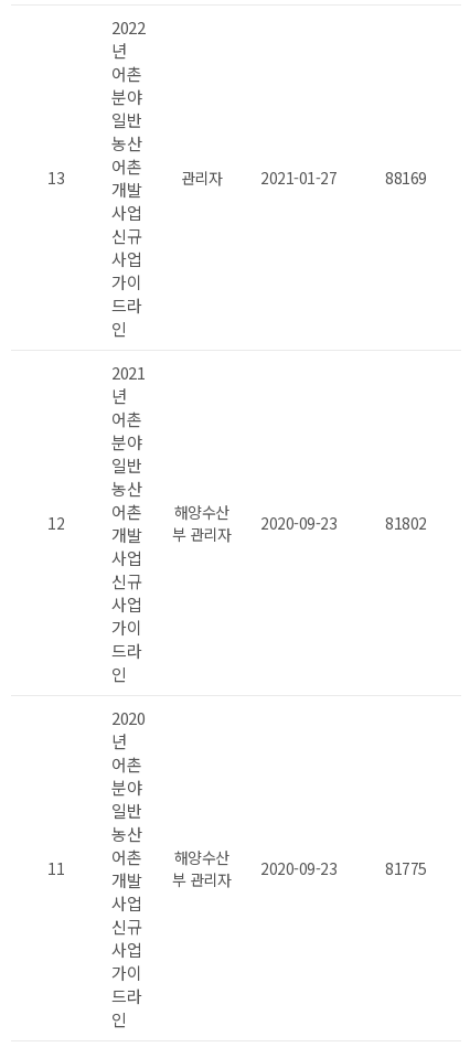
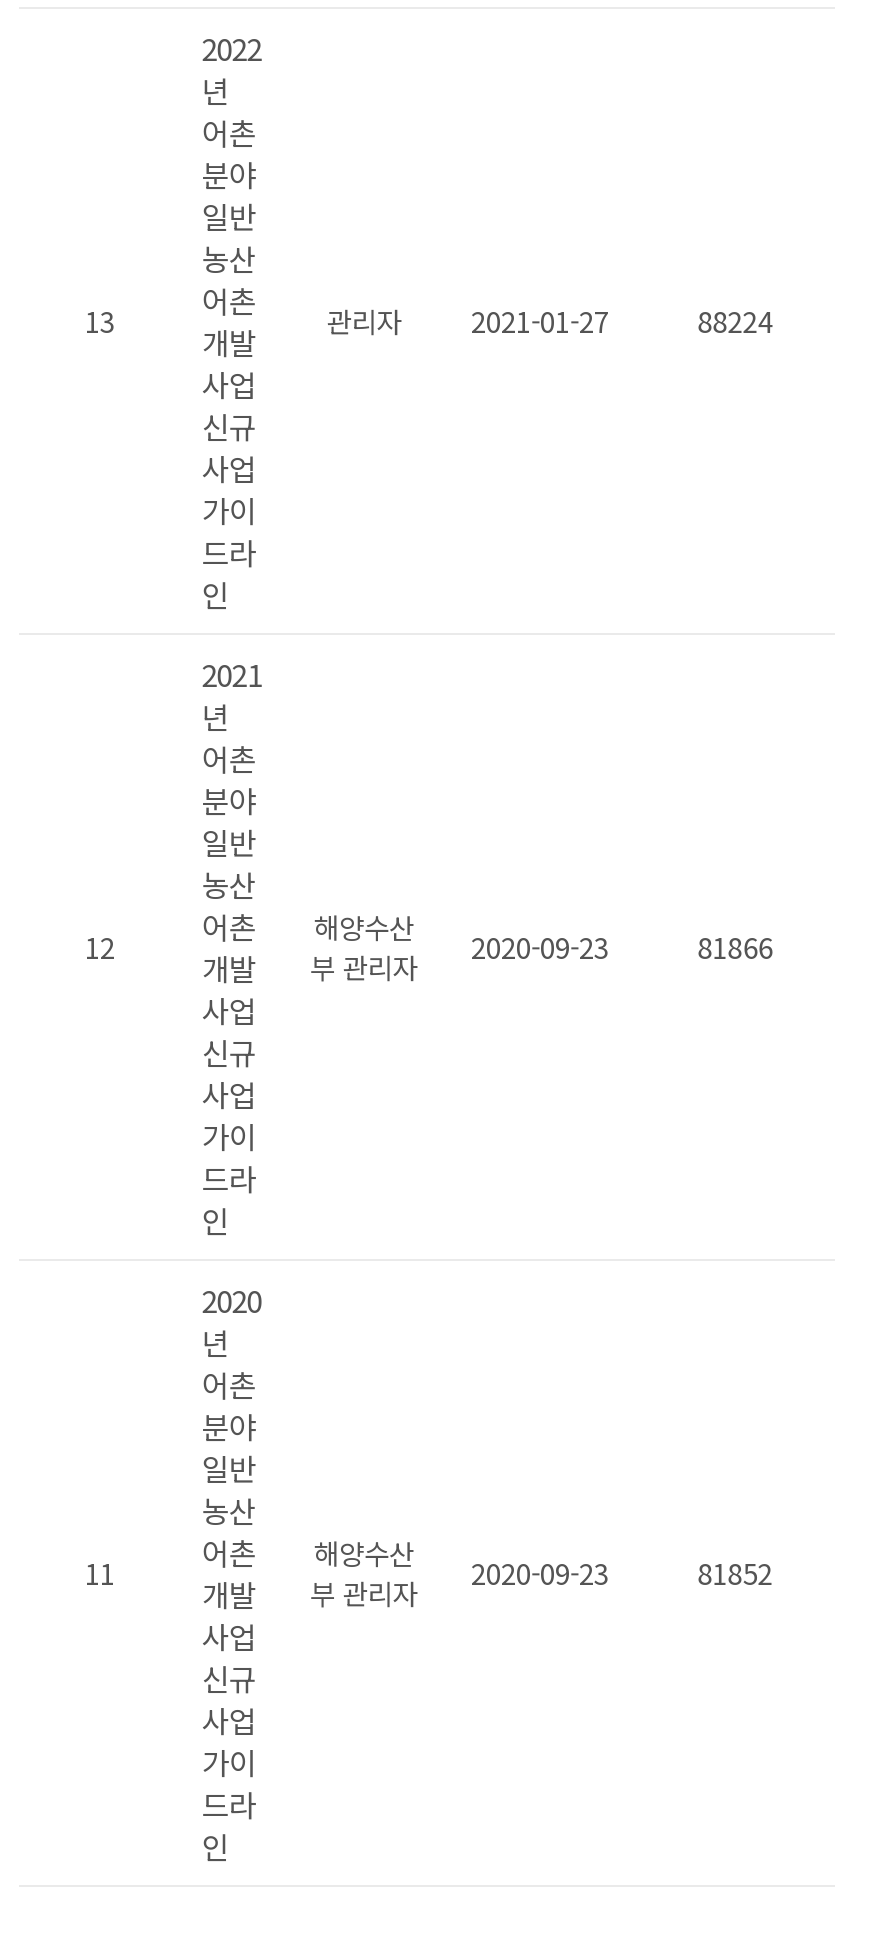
[385,167,427,189] 88169 -> [697,301,773,341] 88224
[385,512,427,534] 81802 -> [697,927,773,967] 81866
[385,857,427,879] 81775 -> [697,1553,773,1593] 81852

